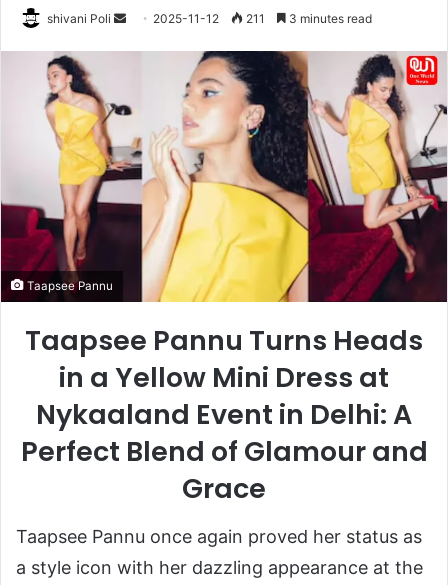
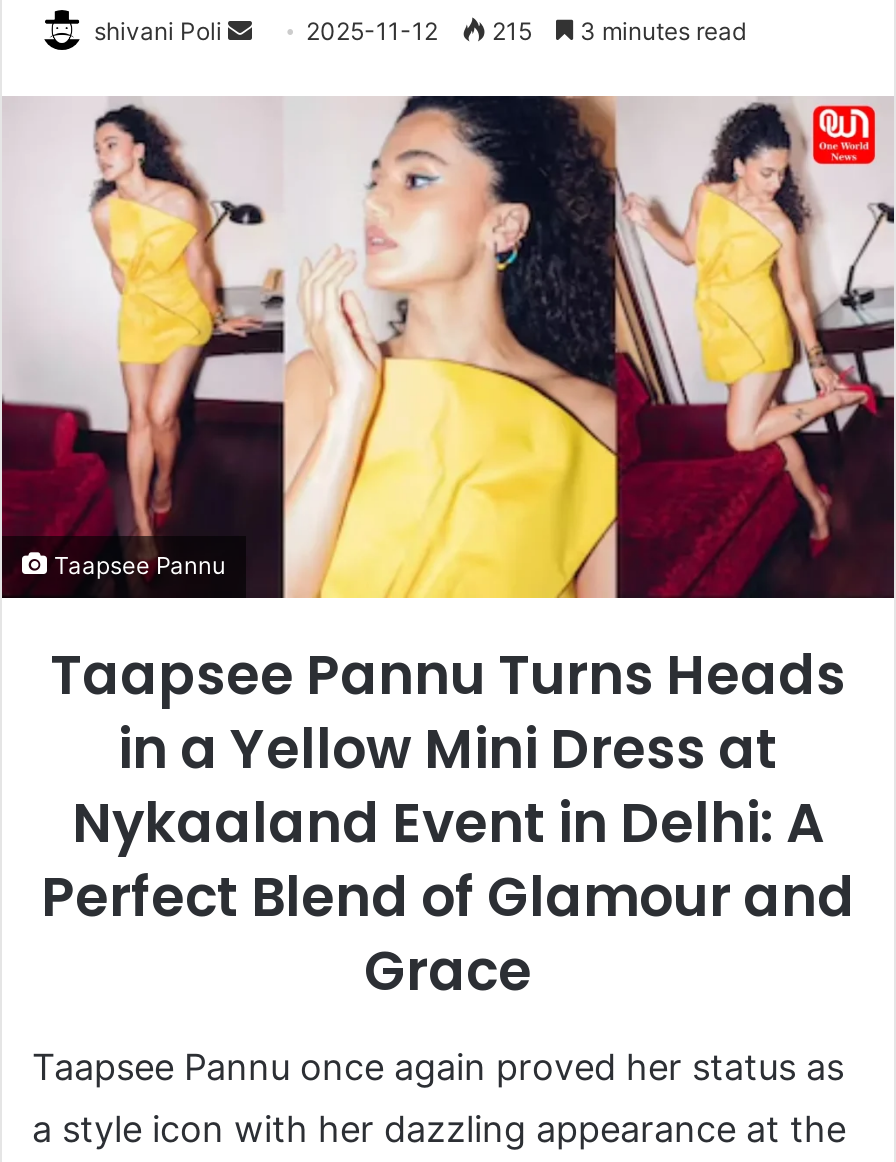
[243,11,265,26] 211 -> [486,17,532,47] 215

